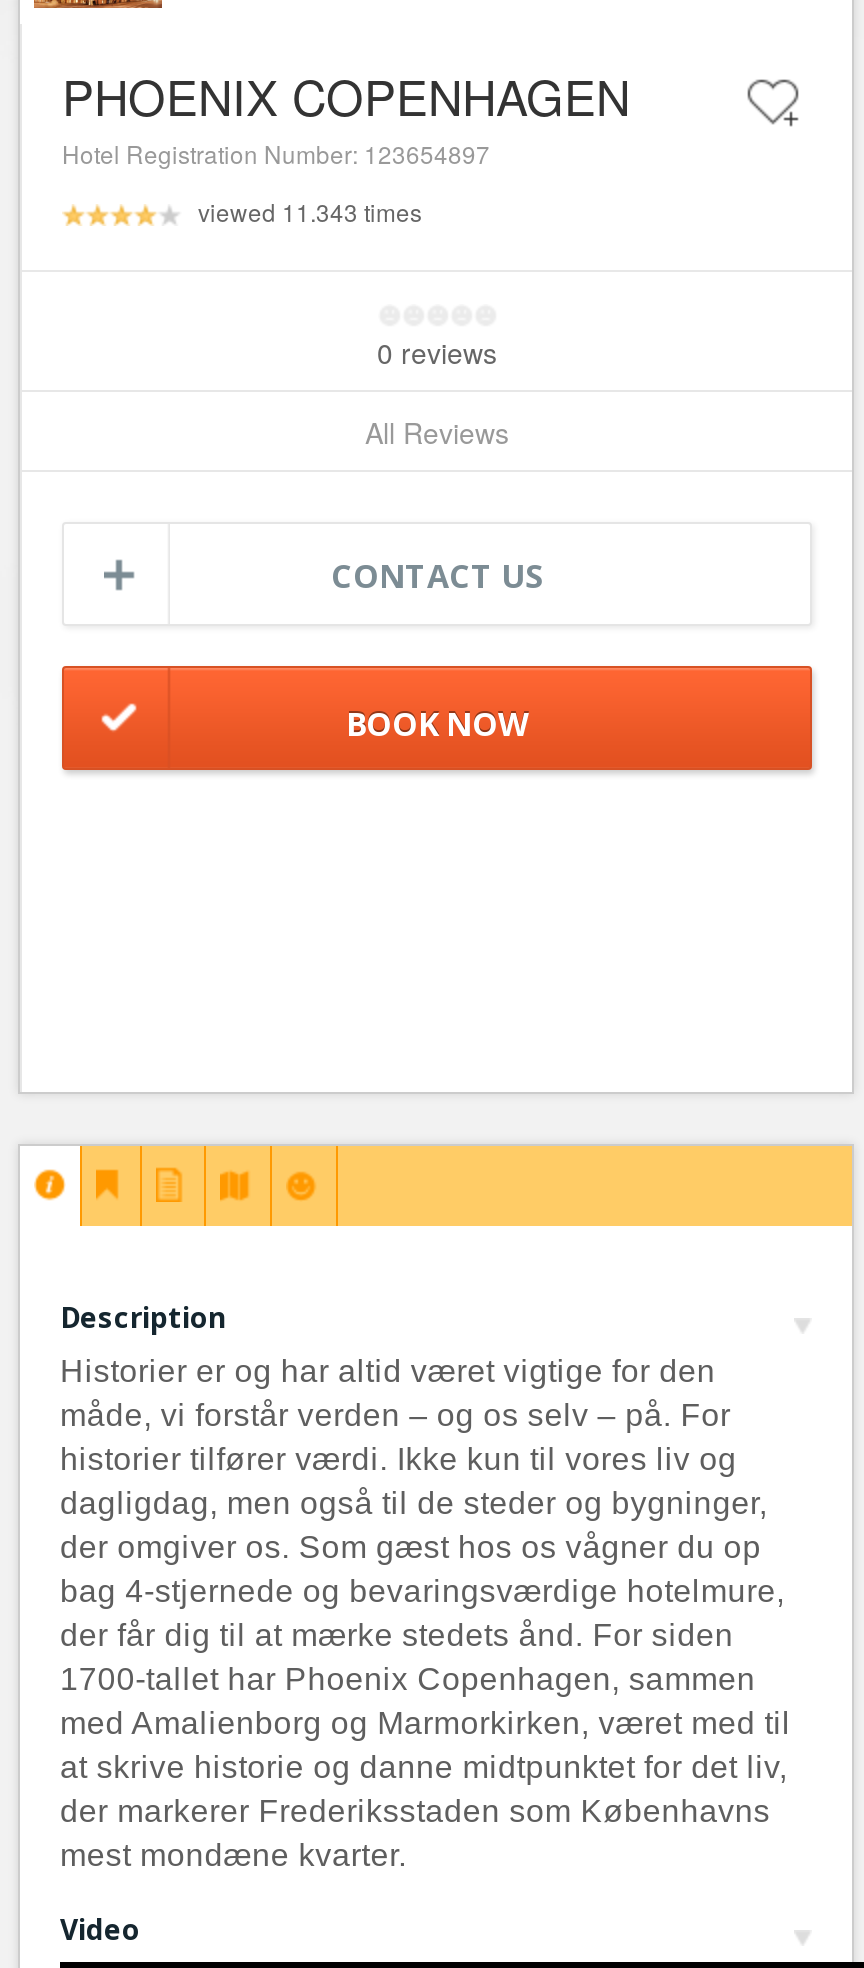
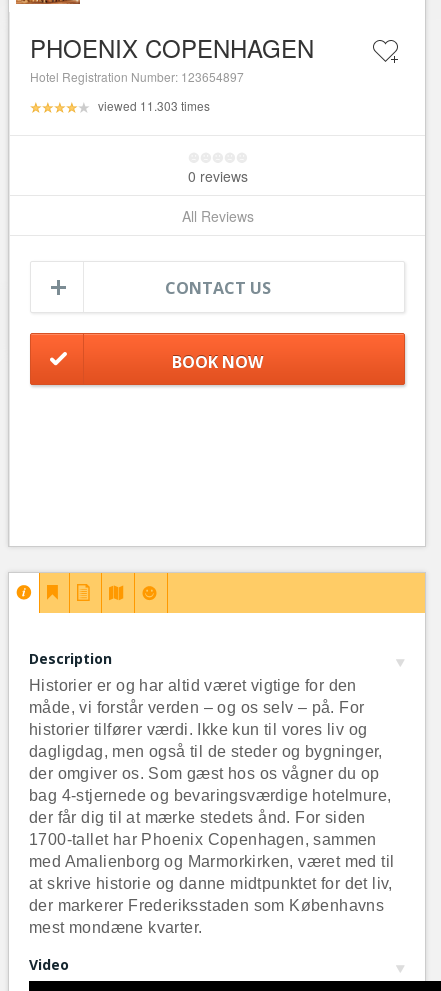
[198,194,422,228] viewed 11.343 times -> [98,97,210,114] viewed 11.303 times

